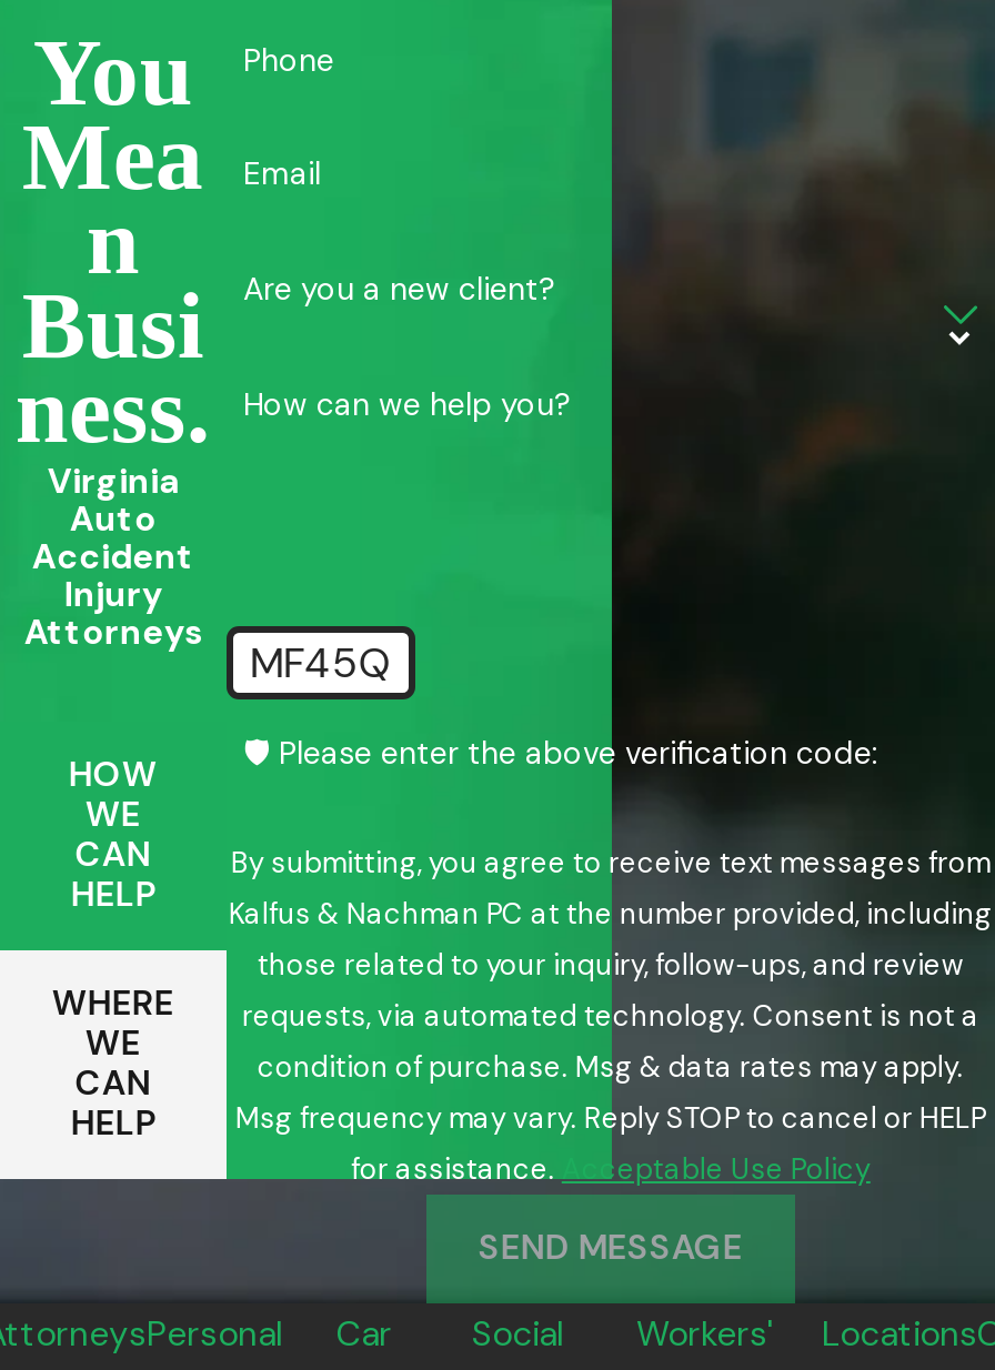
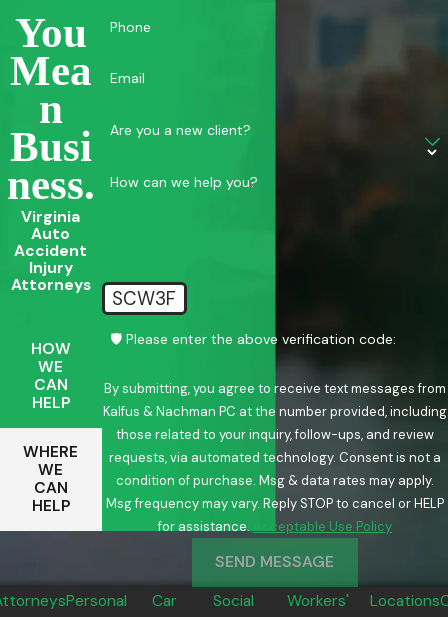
[249,634,391,690] MF45Q -> [112,286,176,311] SCW3F

